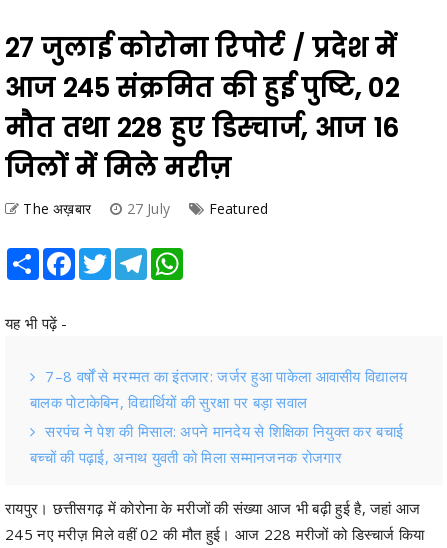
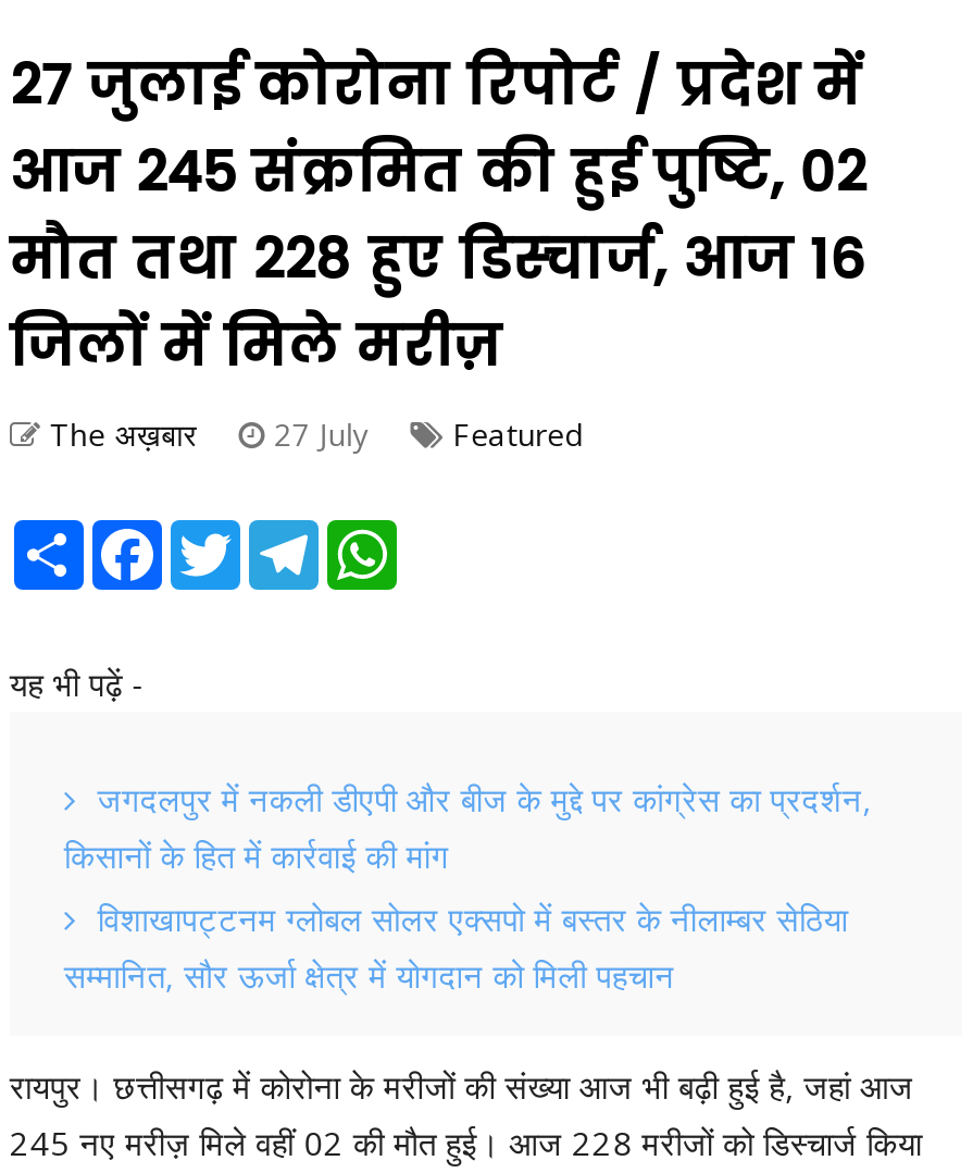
[30,366,407,467] 7–8 वर्षों से मरम्मत का इंतजार: जर्जर हुआ पाकेला आवासीय विद्यालय | बालक पोटाकेबिन, विद्यार्थियों की सुरक्षा पर बड़ा सवाल | सरपंच ने पेश की मिसाल: अपने मानदेय से शिक्षिका नियुक्त कर बचाई | बच्चों की पढ़ाई, अनाथ युवती को मिला सम्मानजनक रोजगार -> [64,776,872,996] जगदलपुर में नकली डीएपी और बीज के मुद्दे पर कांग्रेस का प्रदर्शन, | किसानों के हित में कार्रवाई की मांग | विशाखापट्टनम ग्लोबल सोलर एक्सपो में बस्तर के नीलाम्बर सेठिया | सम्मानित, सौर ऊर्जा क्षेत्र में योगदान को मिली पहचान

